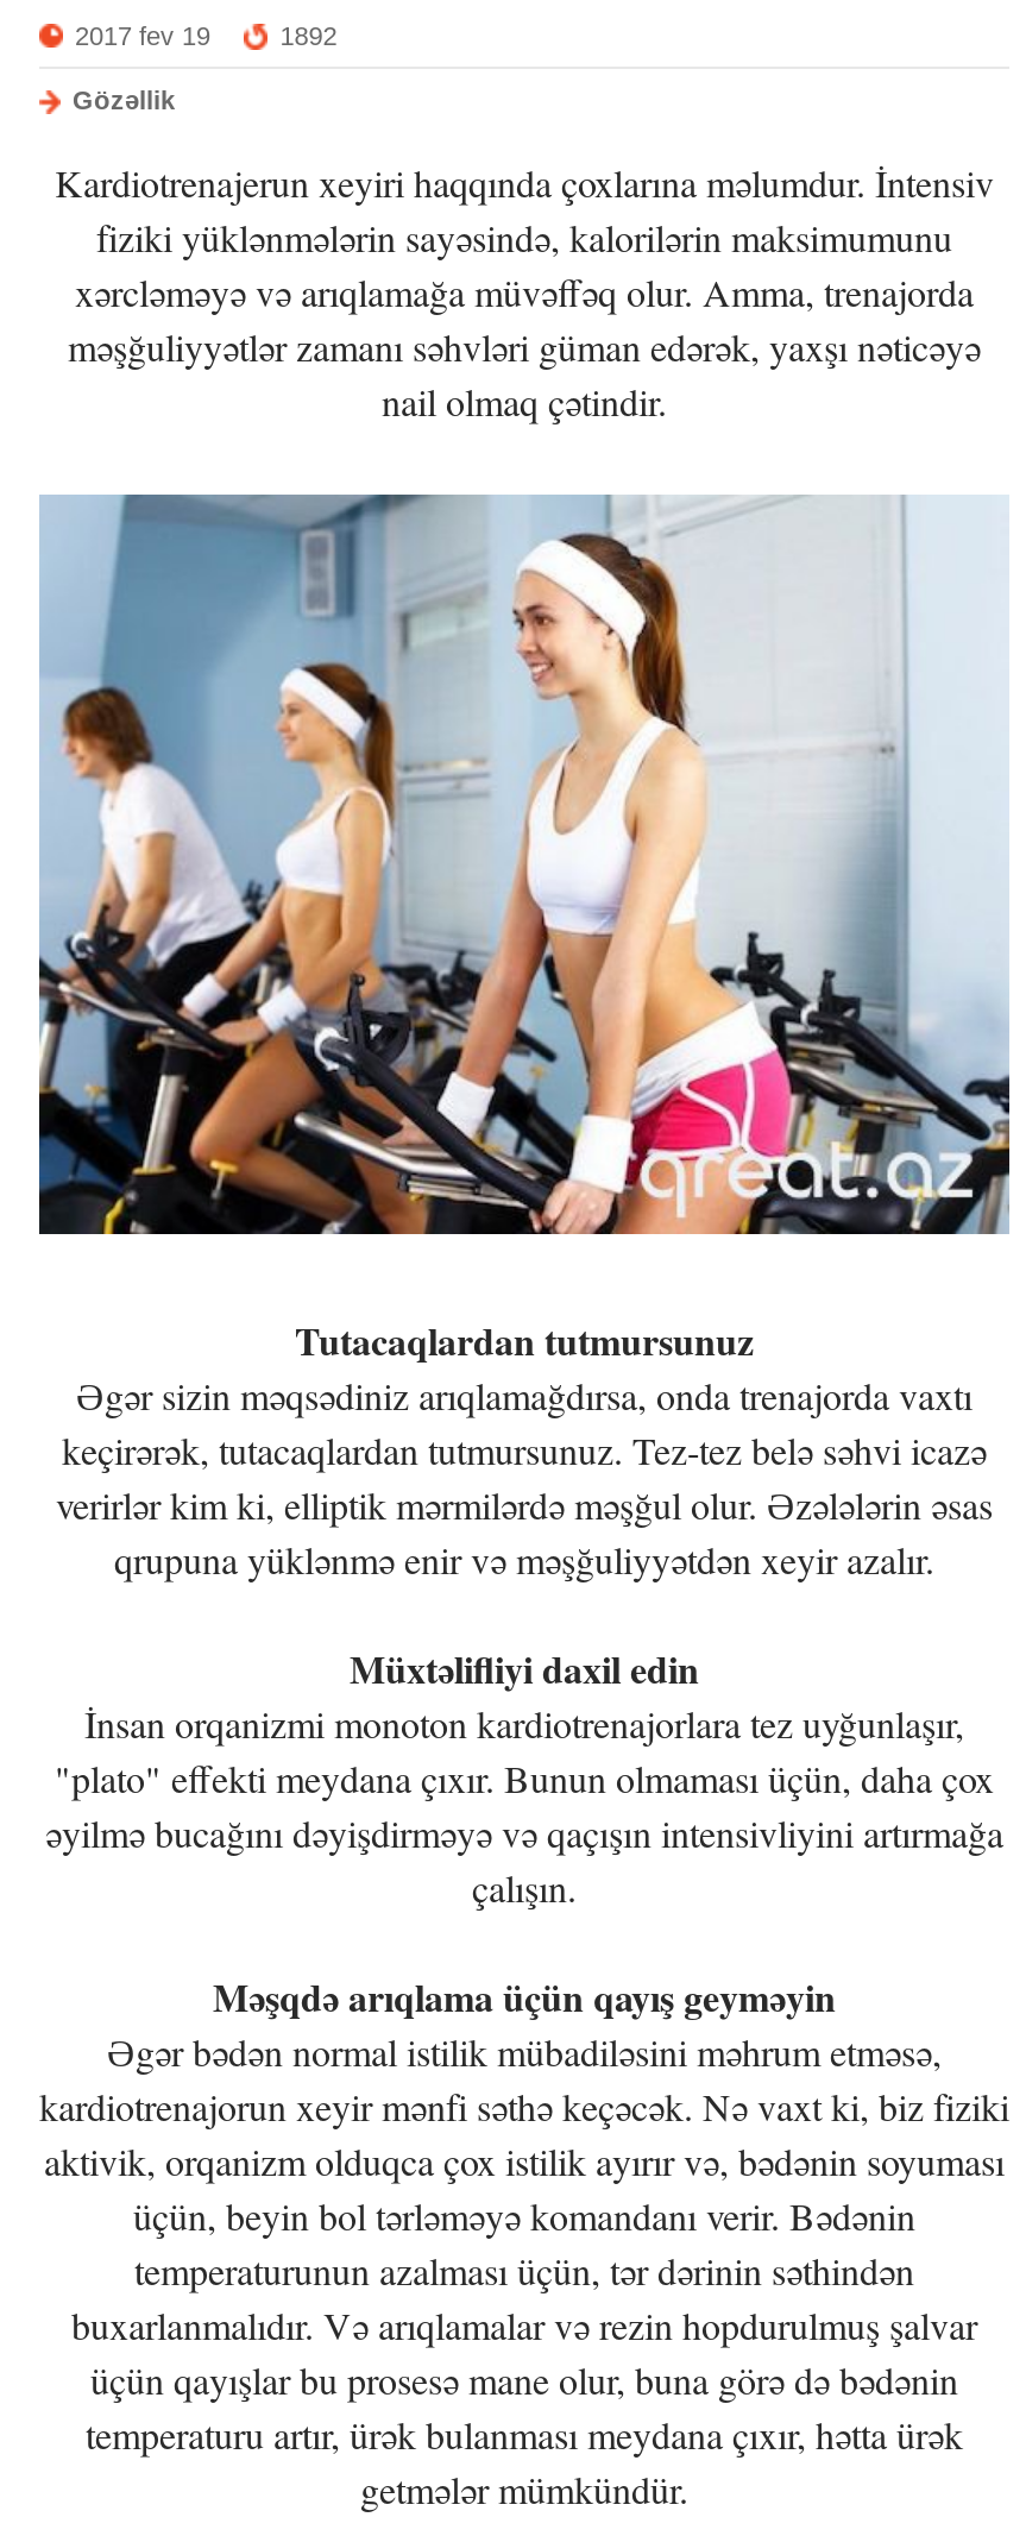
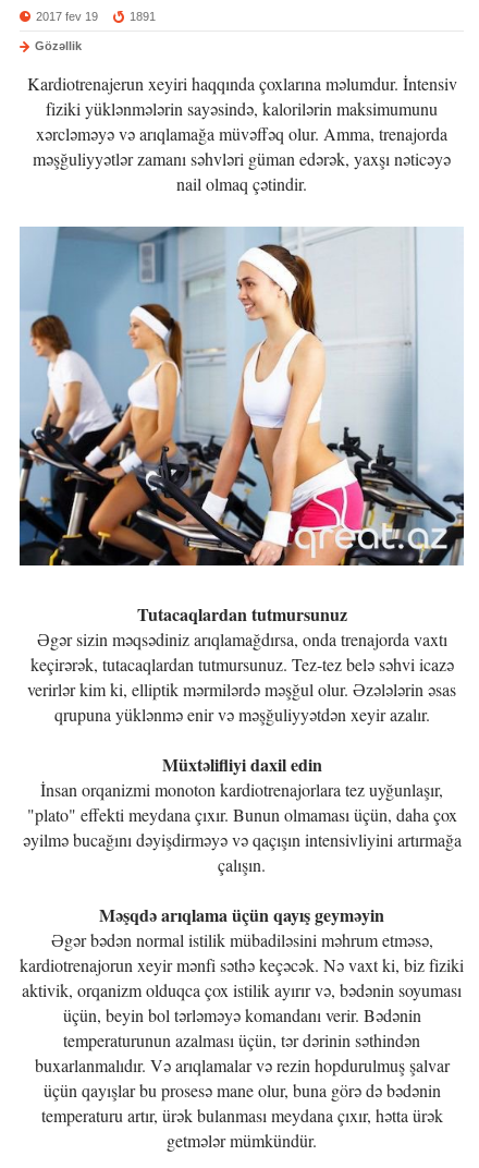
[280,21,337,50] 1892 -> [130,10,156,23] 1891

